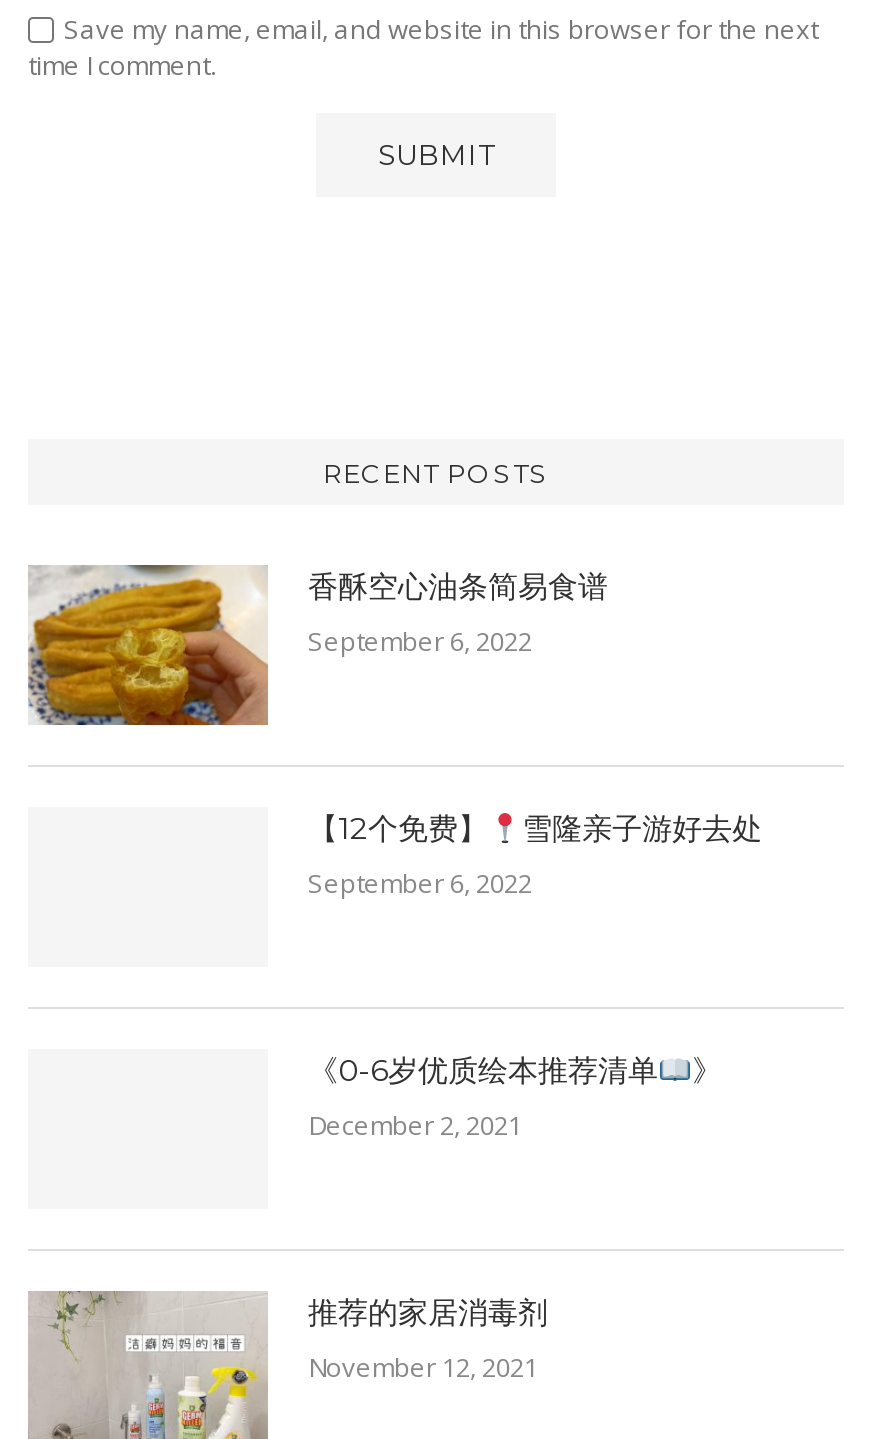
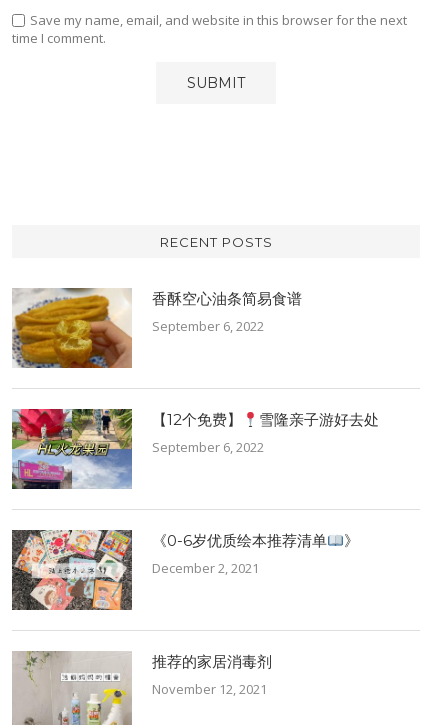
none -> [11,408,133,490] [image]
none -> [11,529,133,611] [image]

